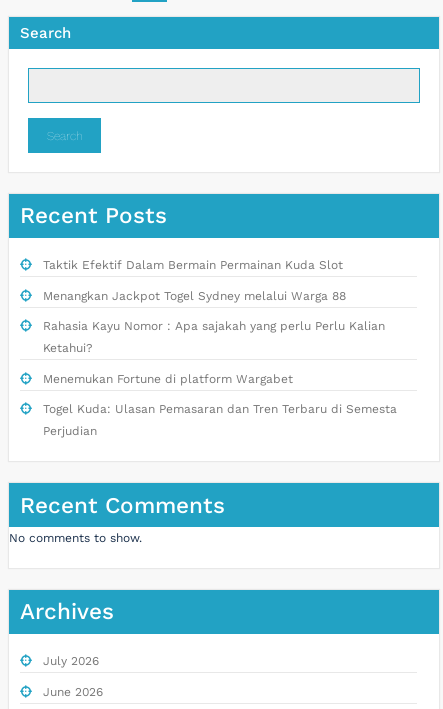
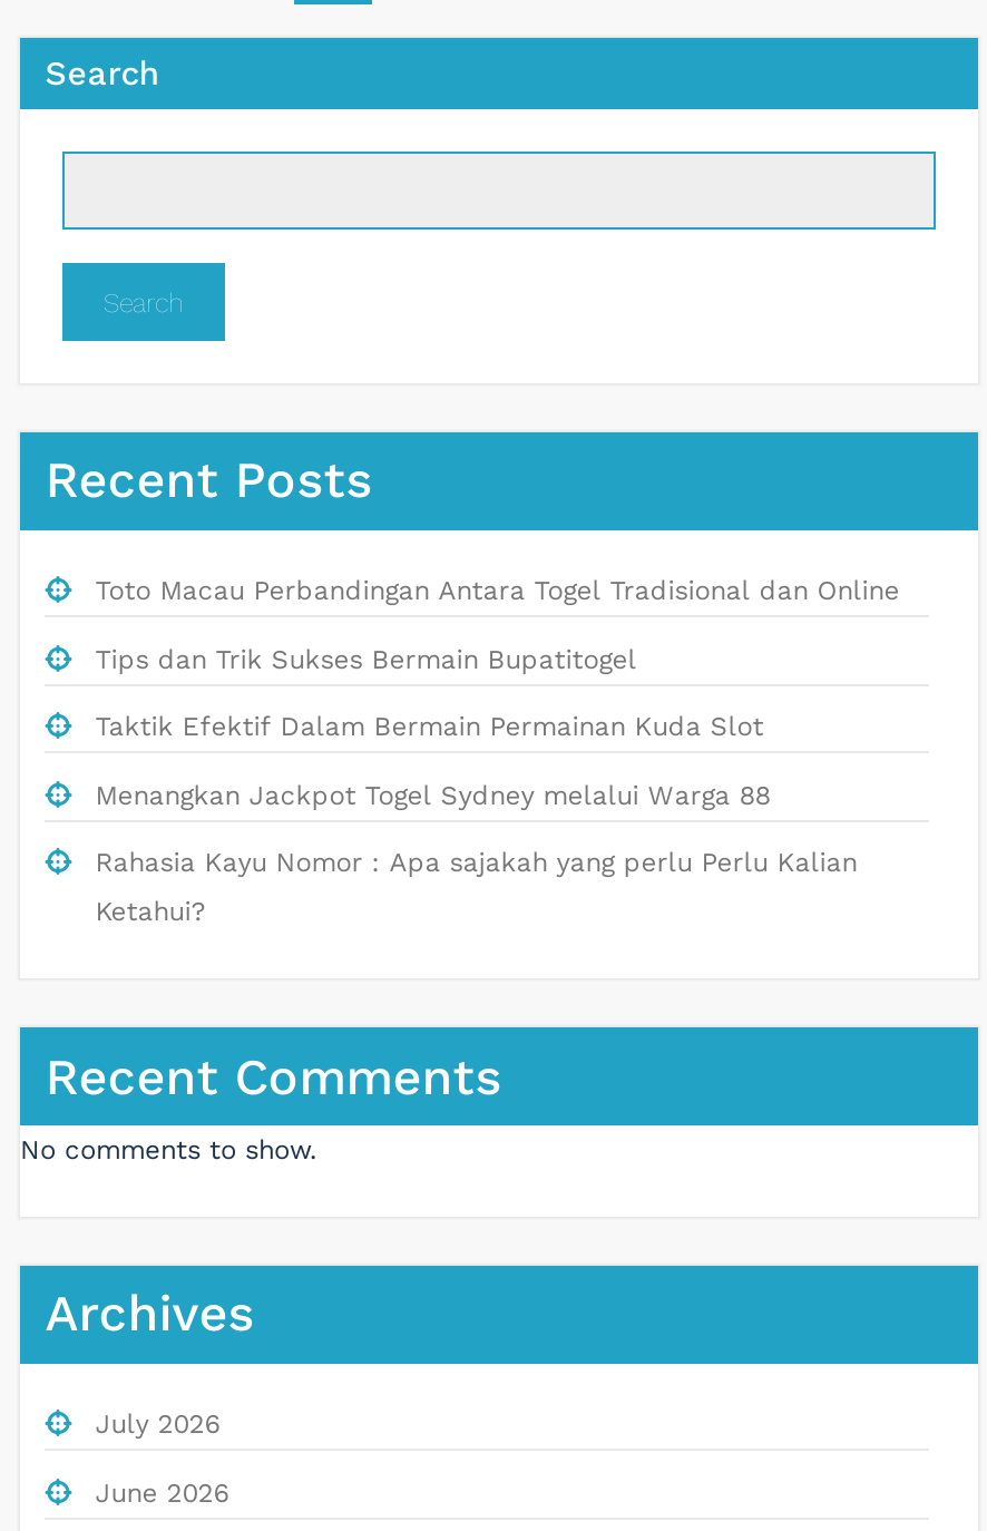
none -> [95,575,900,675] Toto Macau Perbandingan Antara Togel Tradisional dan Online | Tips dan Trik Sukses Bermain Bupatitogel
moved [43,258,385,355] -> [95,711,857,928]: Taktik Efektif Dalam Bermain Permainan Kuda Slot | Menangkan Jackpot Togel Sydney melalui Warga 88 | Rahasia Kayu Nomor : Apa sajakah yang perlu Perlu Kalian | Ketahui?
[43,372,397,438] Menemukan Fortune di platform Wargabet | Togel Kuda: Ulasan Pemasaran dan Tren Terbaru di Semesta | Perjudian -> none

